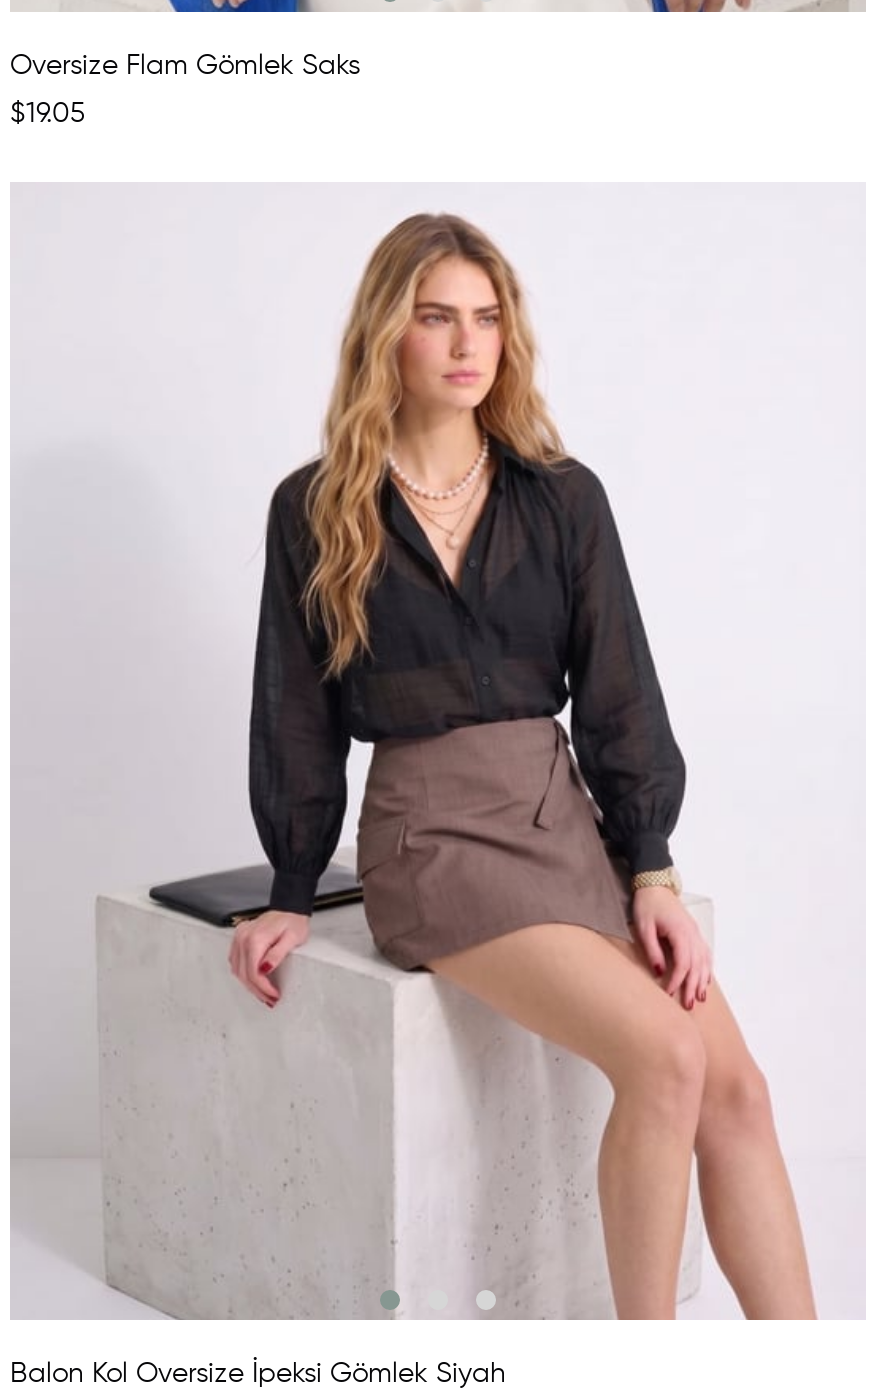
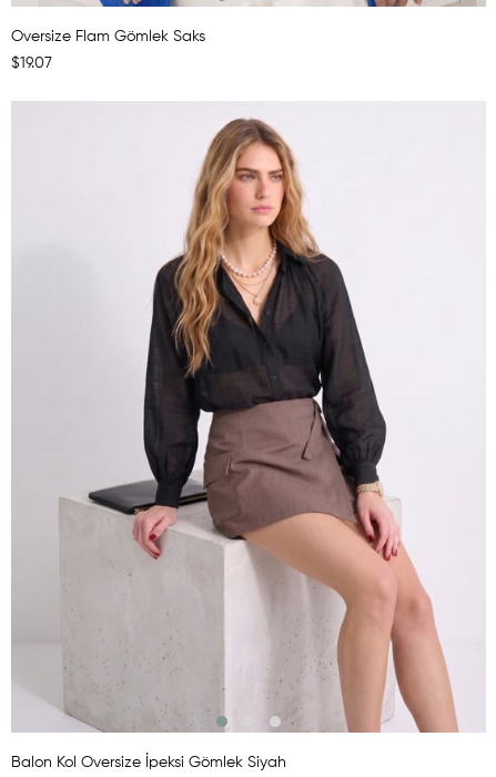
[10,100,86,128] $19.05 -> [11,55,52,71] $19.07

